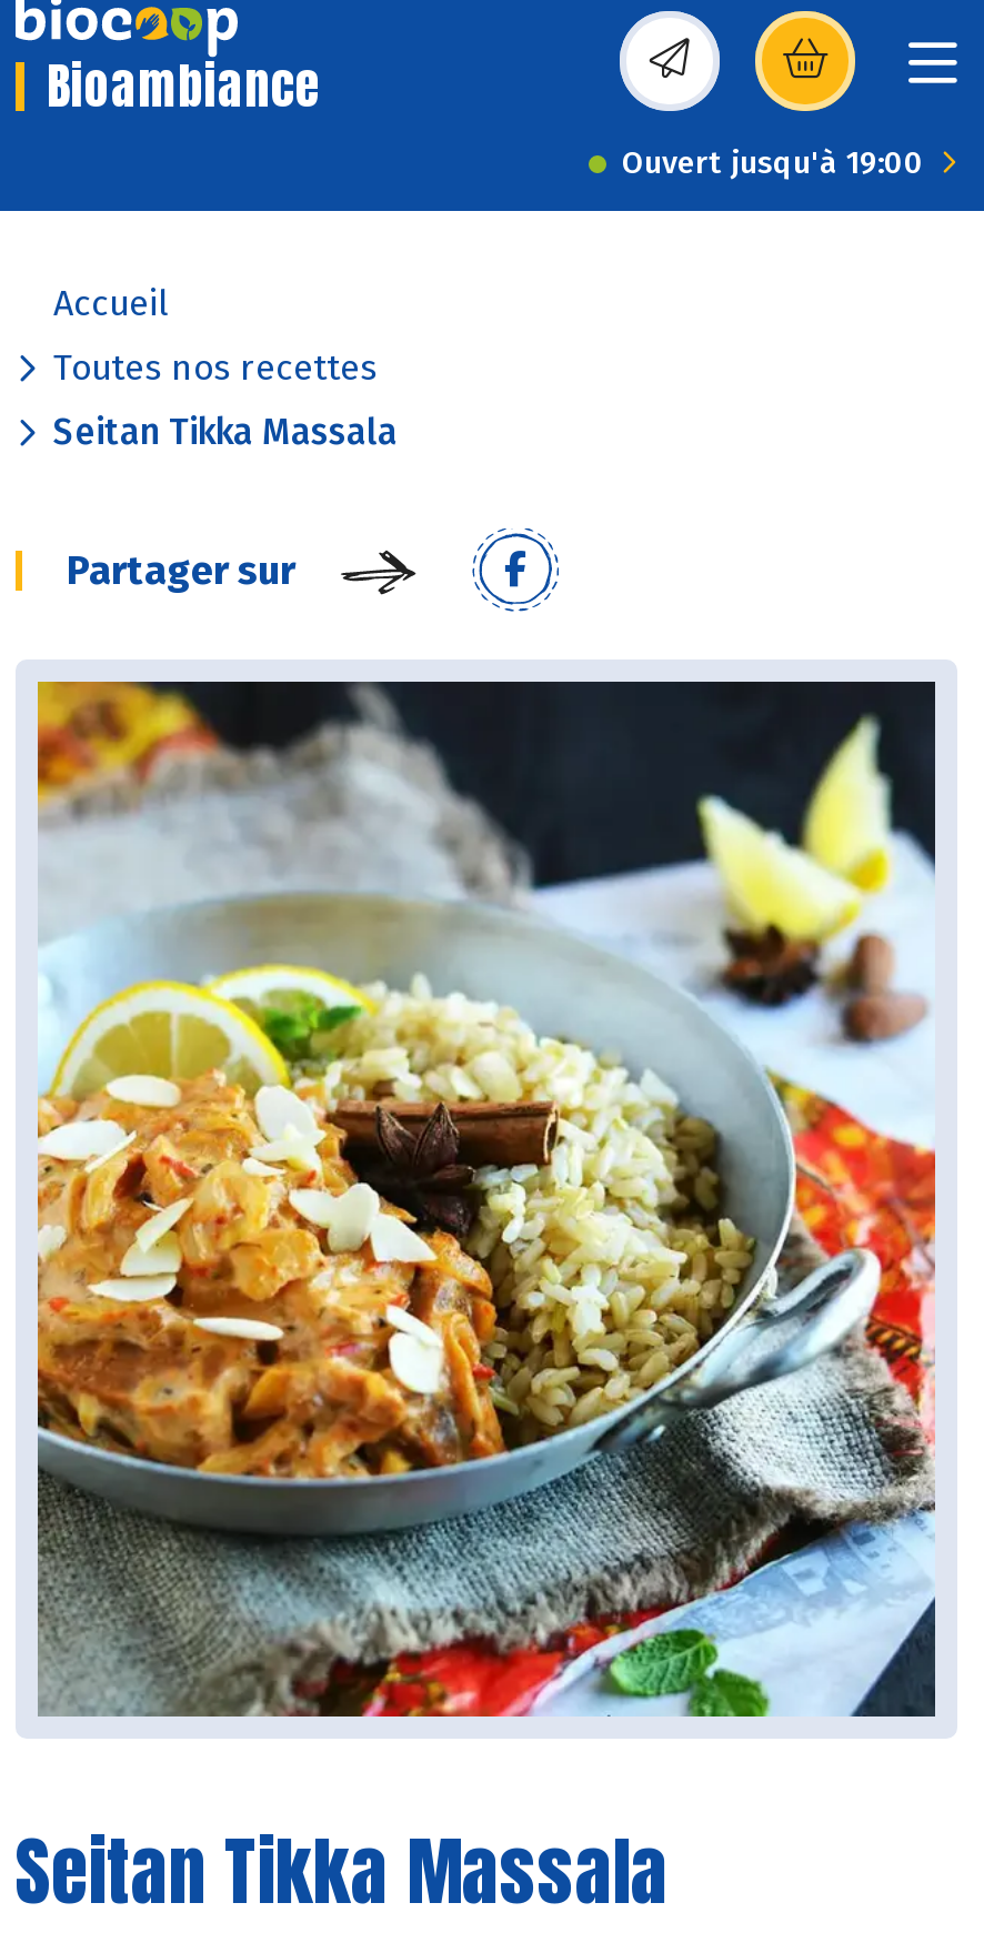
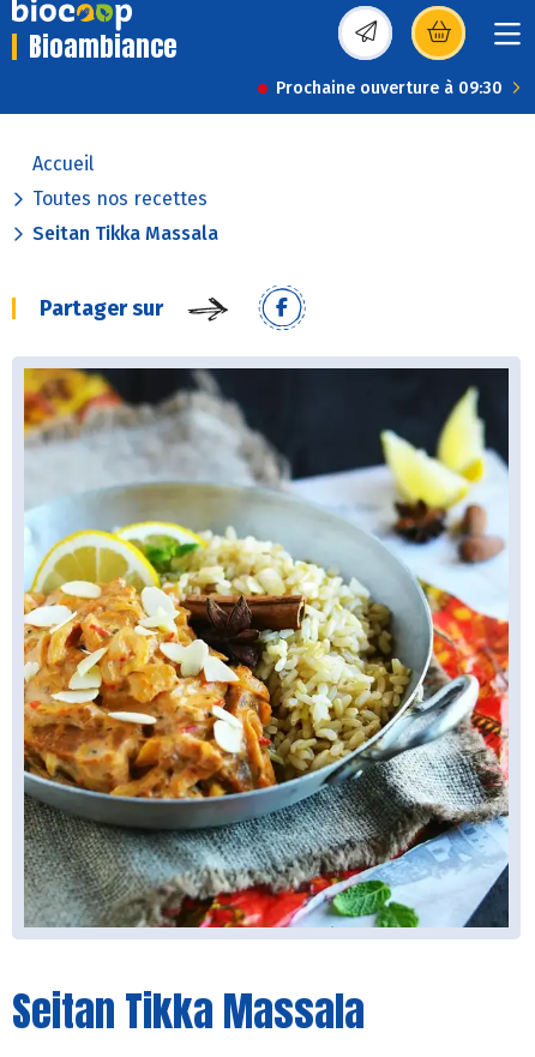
[622,144,924,182] Ouvert jusqu'à 19:00 -> [276,78,503,98] Prochaine ouverture à 09:30

